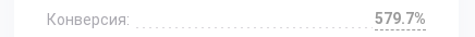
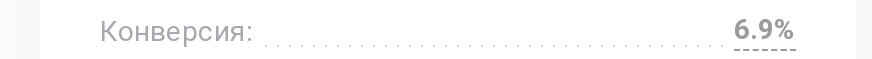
[375,10,426,27] 579.7% -> [734,13,796,45] 6.9%

